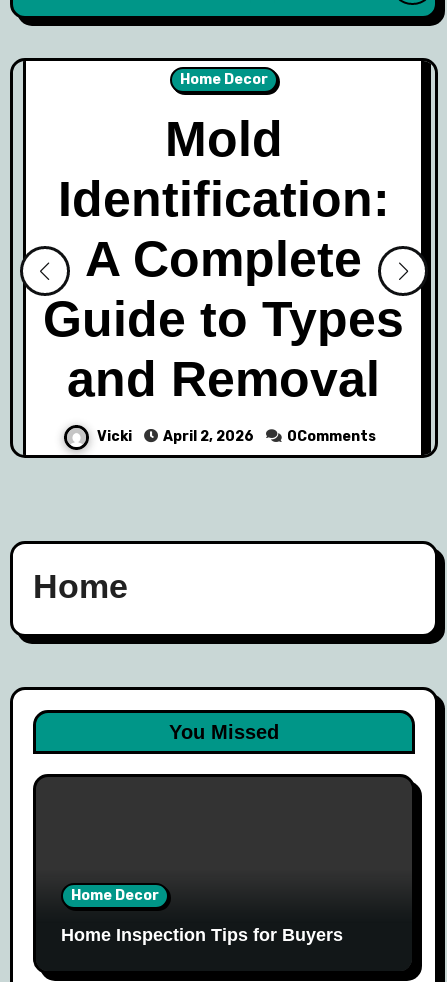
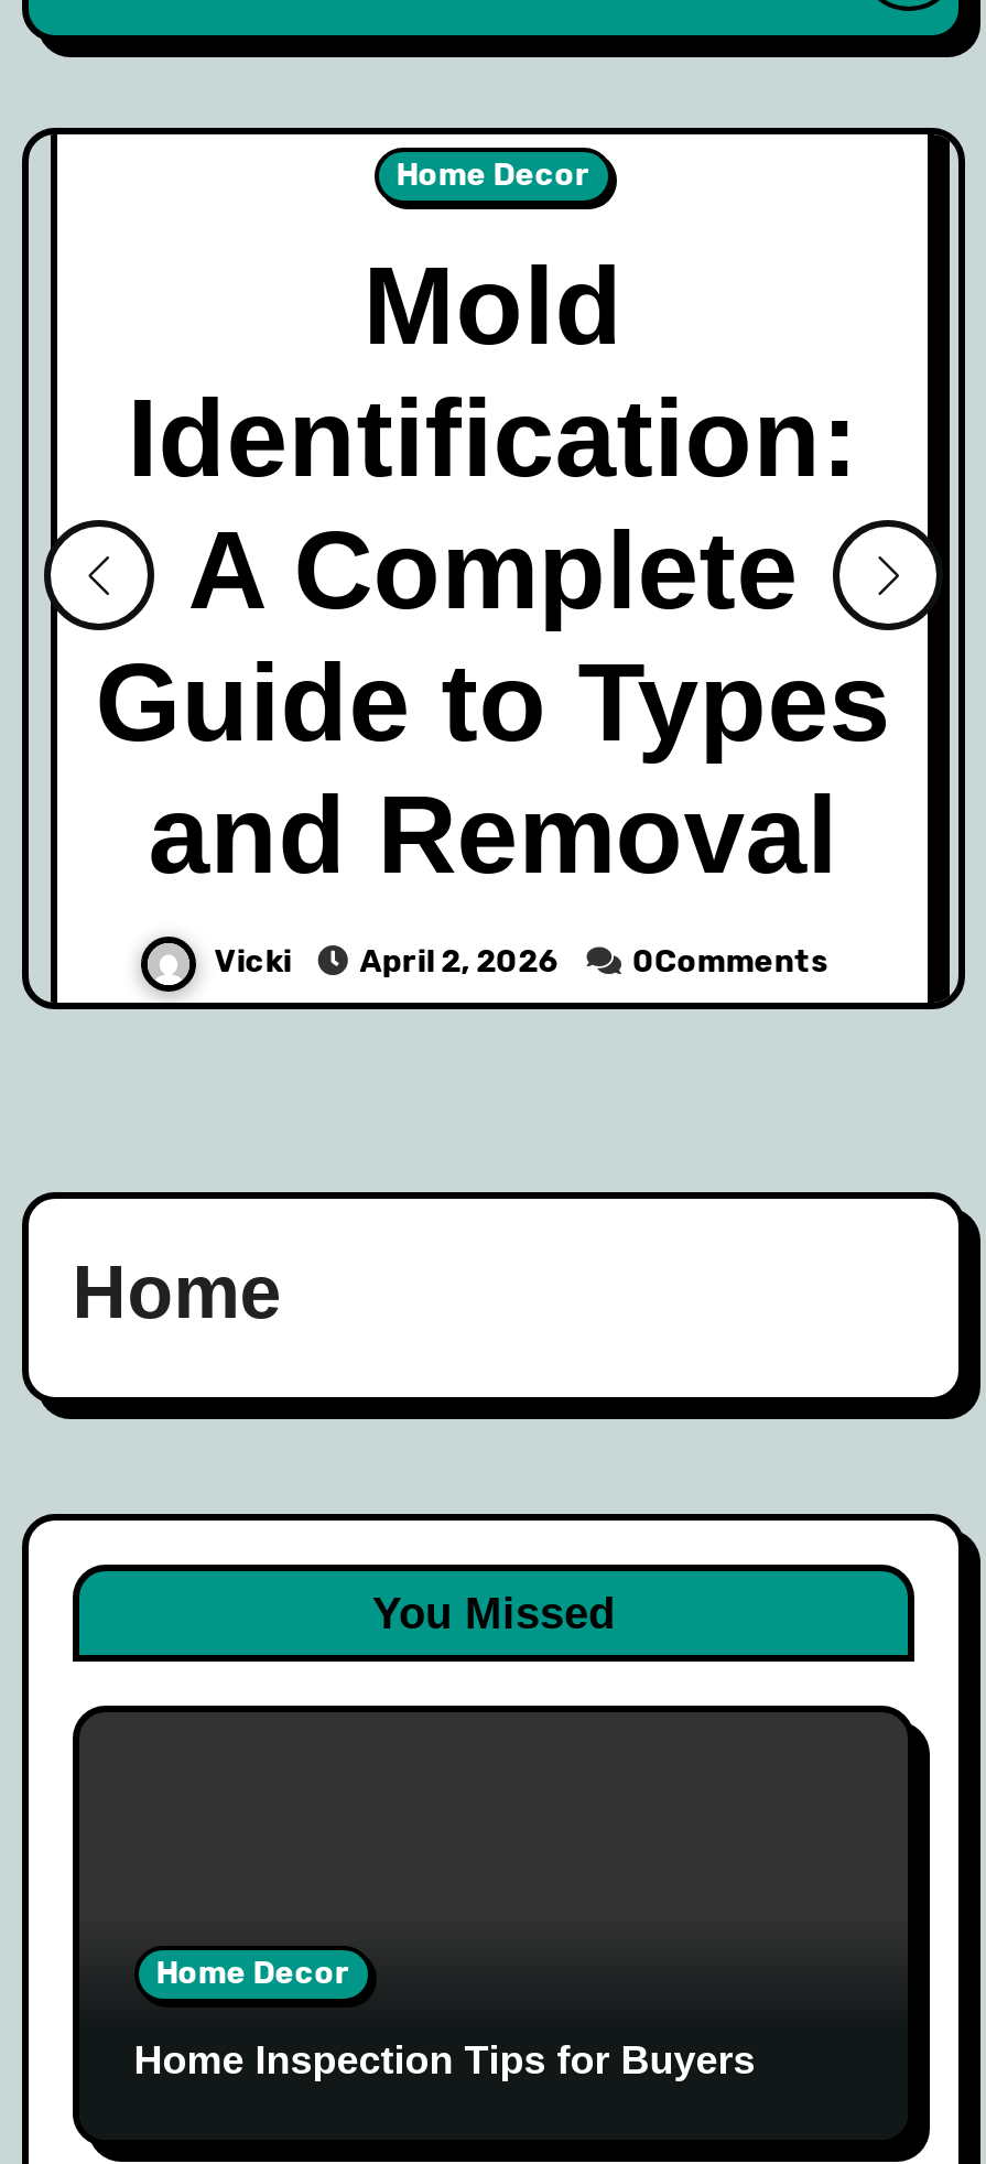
[19,236,71,297] [image] -> [42,518,156,650] [image]
[377,236,426,297] [image] -> [831,518,939,650] [image]

